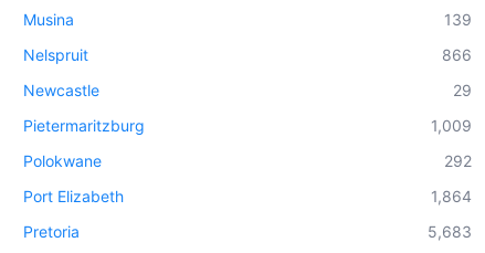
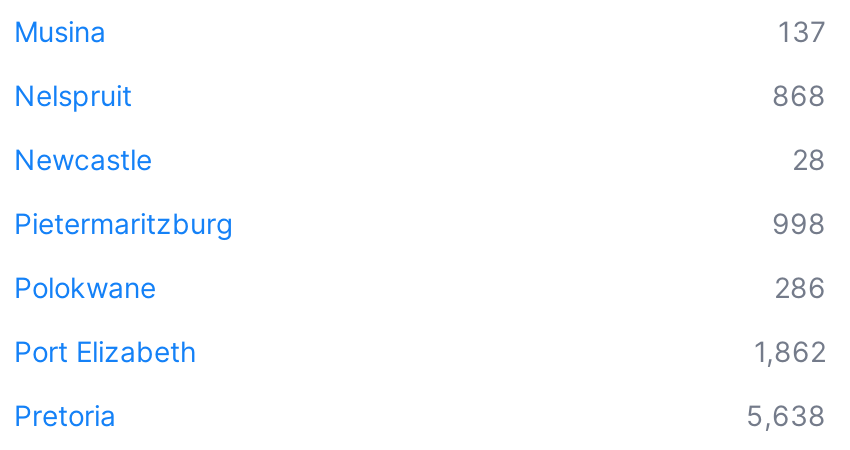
[444,10,472,29] 139 -> [778,14,826,48] 137
[442,45,472,64] 866 -> [772,78,826,112] 868
[453,81,472,99] 29 -> [792,142,826,176] 28
[431,116,472,135] 1,009 -> [772,206,826,240] 998
[444,151,472,170] 292 -> [774,270,826,304] 286
[431,187,472,205] 1,864 -> [754,334,826,368] 1,862
[428,222,472,241] 5,683 -> [746,398,826,432] 5,638

